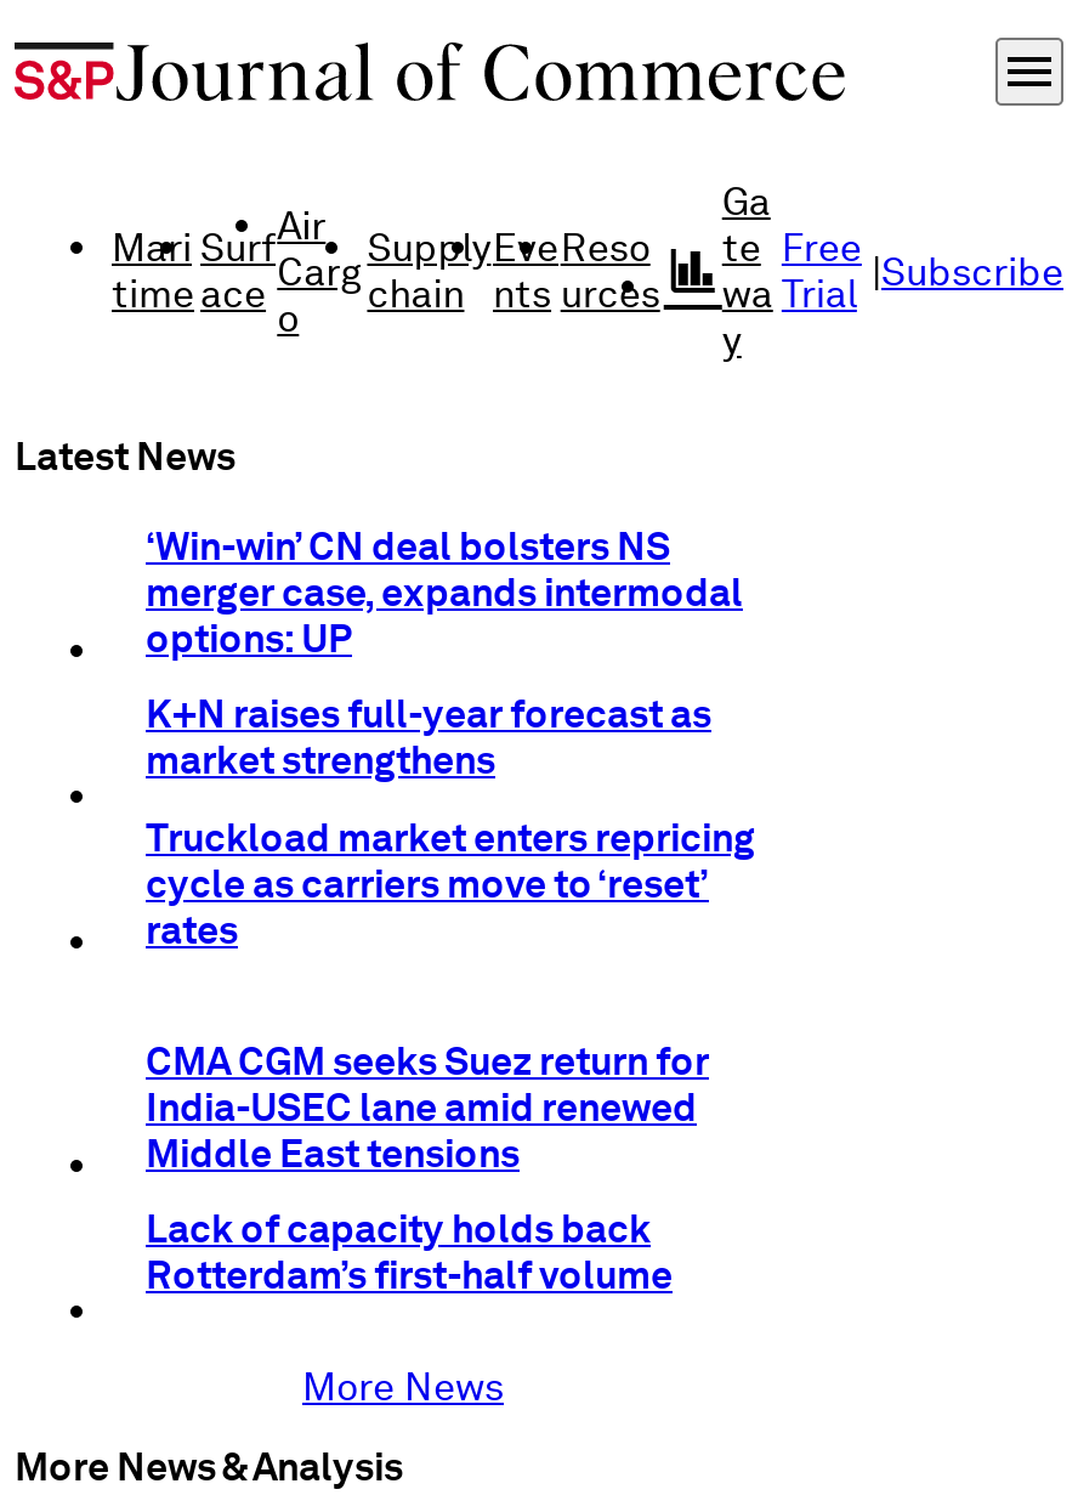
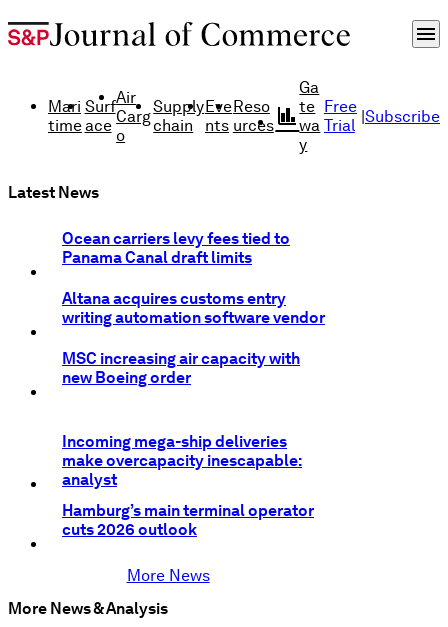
[146,523,743,661] ‘Win-win’ CN deal bolsters NS | merger case, expands intermodal | options: UP -> [62,229,290,267] Ocean carriers levy fees tied to | Panama Canal draft limits
[146,692,711,784] K+N raises full-year forecast as | market strengthens -> [62,289,325,327] Altana acquires customs entry | writing automation software vendor
[146,814,755,953] Truckload market enters repricing | cycle as carriers move to ‘reset’ | rates -> [62,349,300,387] MSC increasing air capacity with | new Boeing order
[146,1038,709,1176] CMA CGM seeks Suez return for | India-USEC lane amid renewed | Middle East tensions -> [62,432,302,489] Incoming mega-ship deliveries | make overcapacity inescapable: | analyst
[146,1207,673,1299] Lack of capacity holds back | Rotterdam’s first-half volume -> [62,501,314,539] Hamburg’s main terminal operator | cuts 2026 outlook

